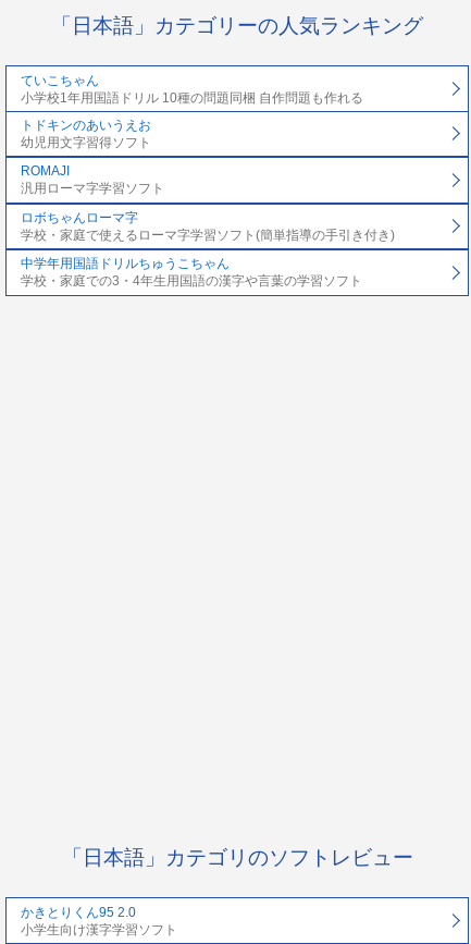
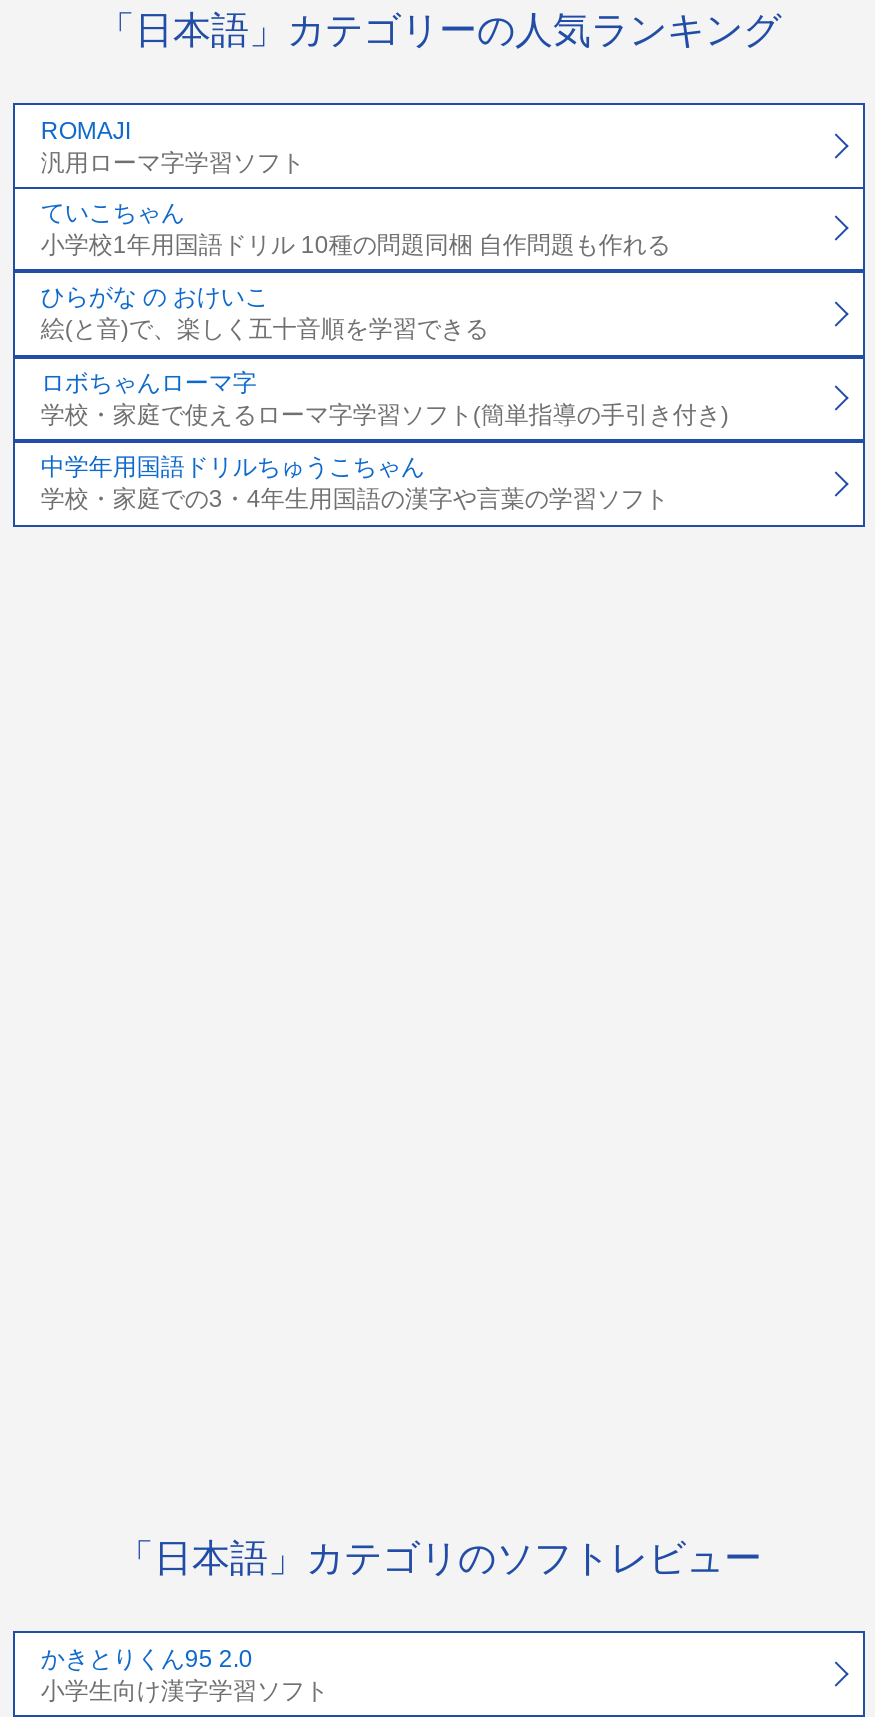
moved [21,72,363,105] -> [41,199,671,259]: ていこちゃん | 小学校1年用国語ドリル 10種の問題同梱 自作問題も作れる
[21,118,151,150] トドキンのあいうえお | 幼児用文字習得ソフト -> [41,284,489,344] ひらがな の おけいこ | 絵(と音)で、楽しく五十音順を学習できる
moved [21,164,164,197] -> [41,116,305,176]: ROMAJI | 汎用ローマ字学習ソフト

